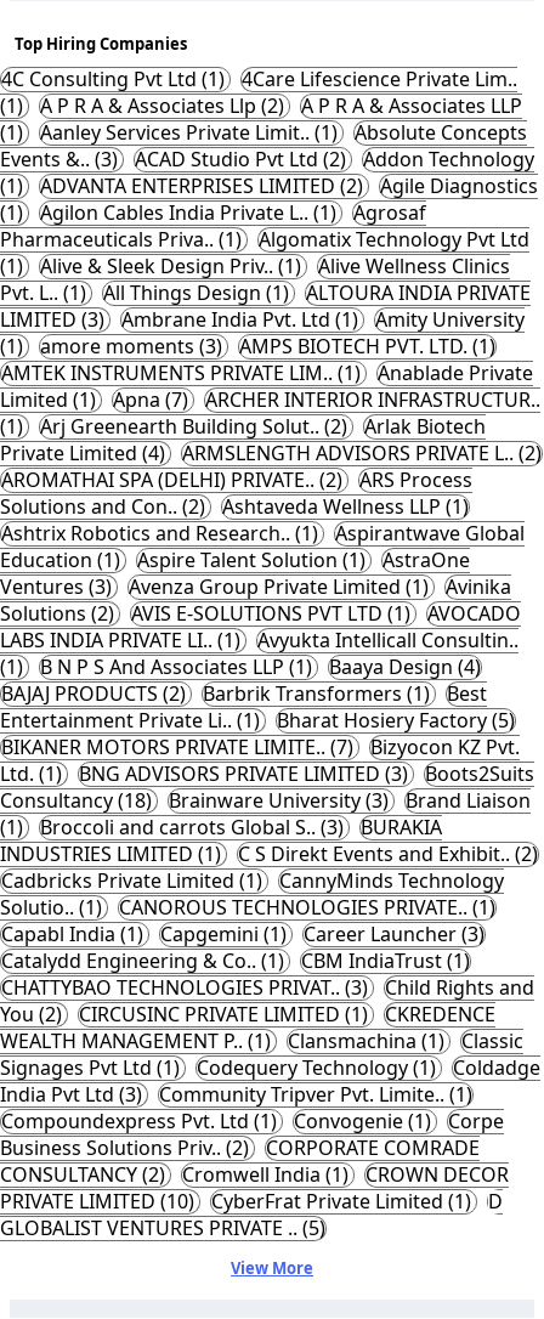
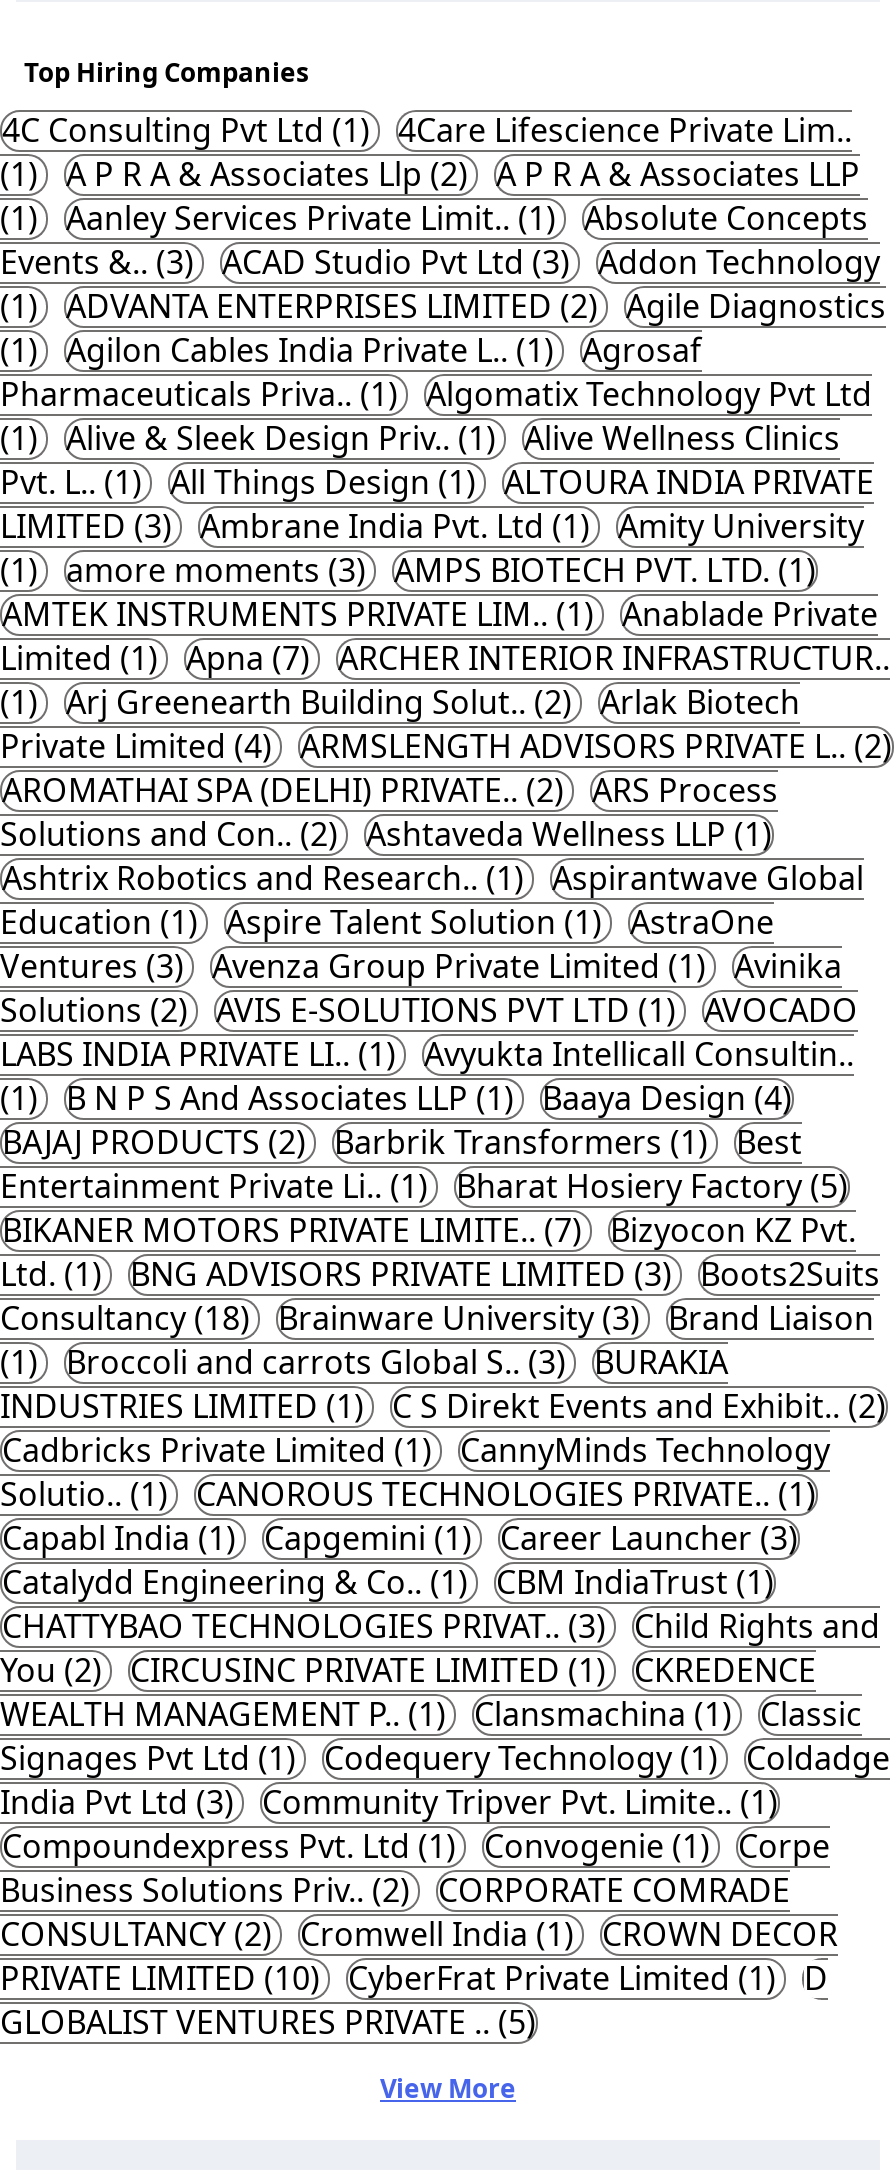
[0,146,534,173] Events &.. (3) ACAD Studio Pvt Ltd (2) Addon Technology -> [0,240,880,284] Events &.. (3) ACAD Studio Pvt Ltd (3) Addon Technology

